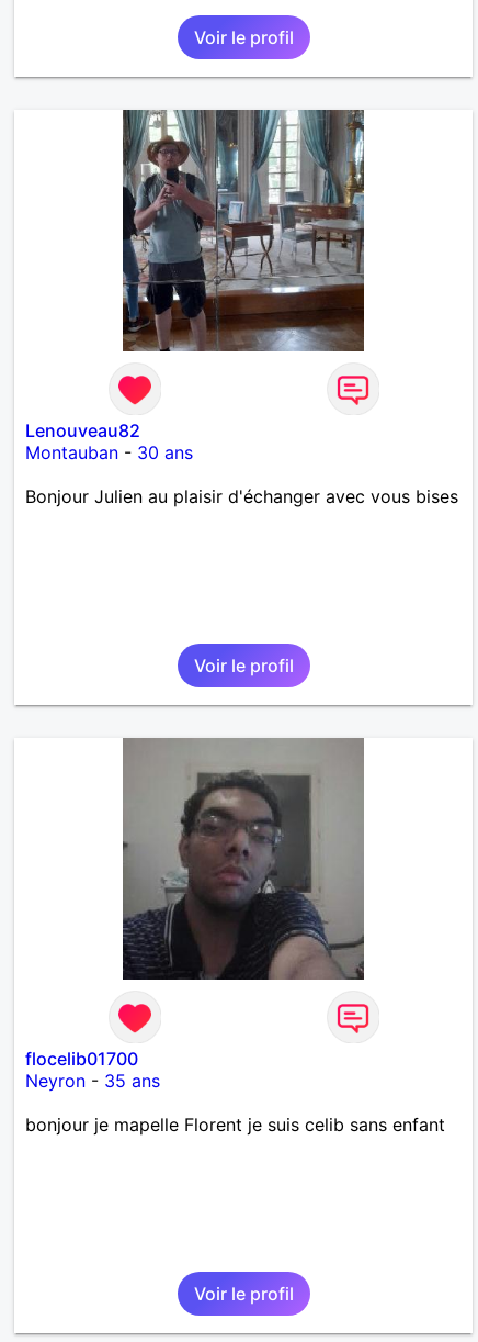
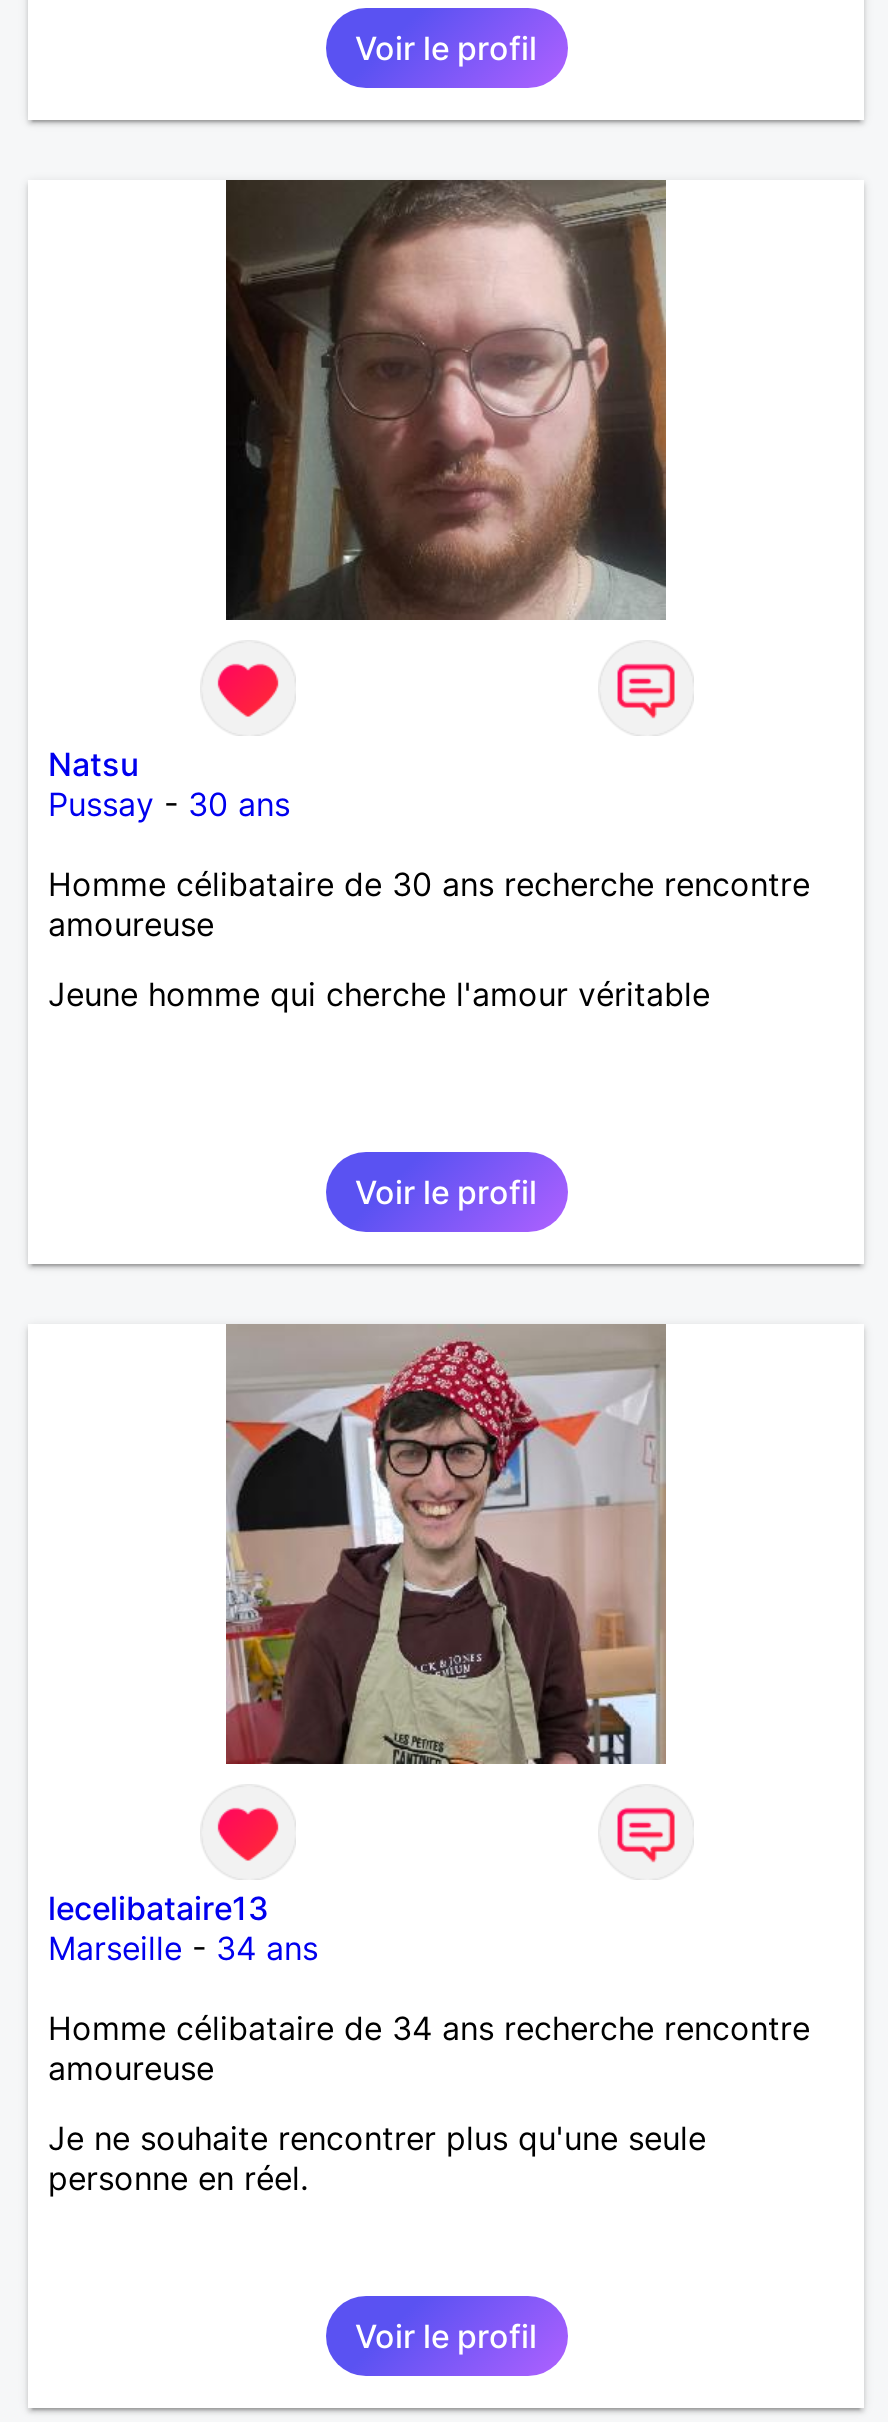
[122,110,365,351] [image] -> [224,178,668,620] [image]
[25,419,458,507] Lenouveau82 | Montauban - 30 ans | Bonjour Julien au plaisir d'échanger avec vous bises -> [48,744,810,1014] Natsu | Pussay - 30 ans | Homme célibataire de 30 ans recherche rencontre | amoureuse | Jeune homme qui cherche l'amour véritable
[122,740,365,981] [image] -> [224,1330,668,1766] [image]
[25,1048,445,1135] flocelib01700 | Neyron - 35 ans | bonjour je mapelle Florent je suis celib sans enfant -> [48,1888,810,2198] lecelibataire13 | Marseille - 34 ans | Homme célibataire de 34 ans recherche rencontre | amoureuse | Je ne souhaite rencontrer plus qu'une seule | personne en réel.

